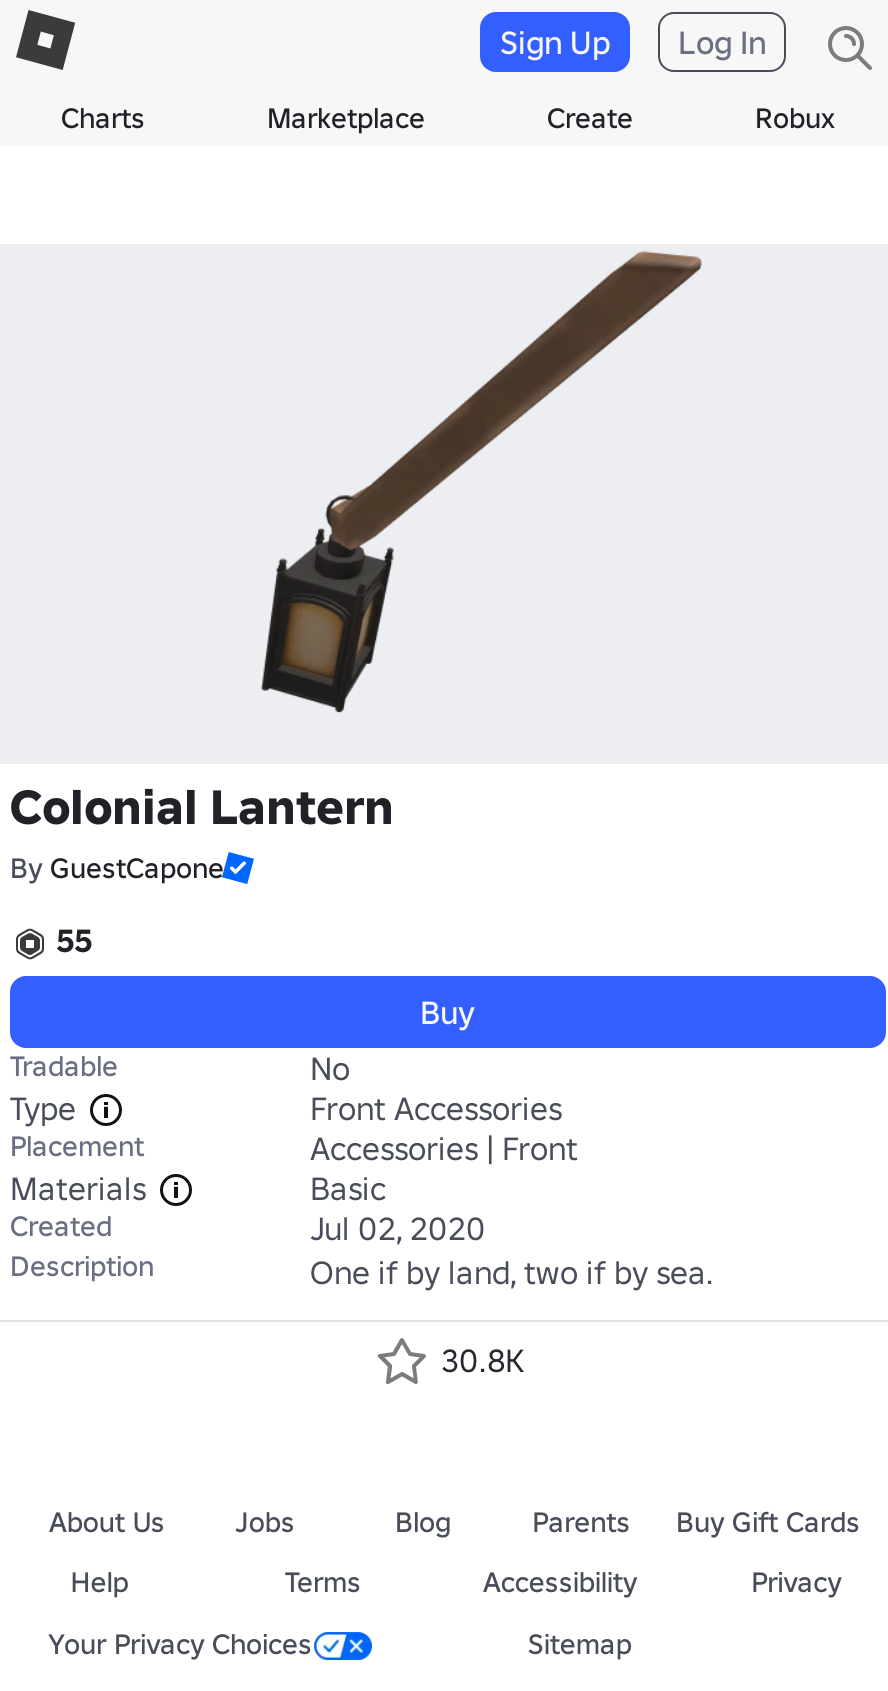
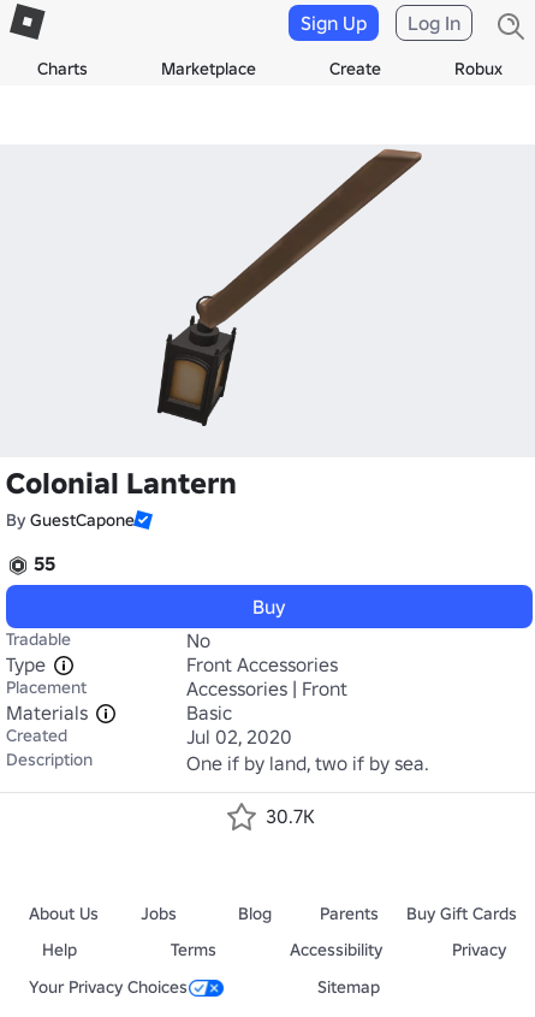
[441,1340,523,1380] 30.8K -> [266,804,314,828] 30.7K

